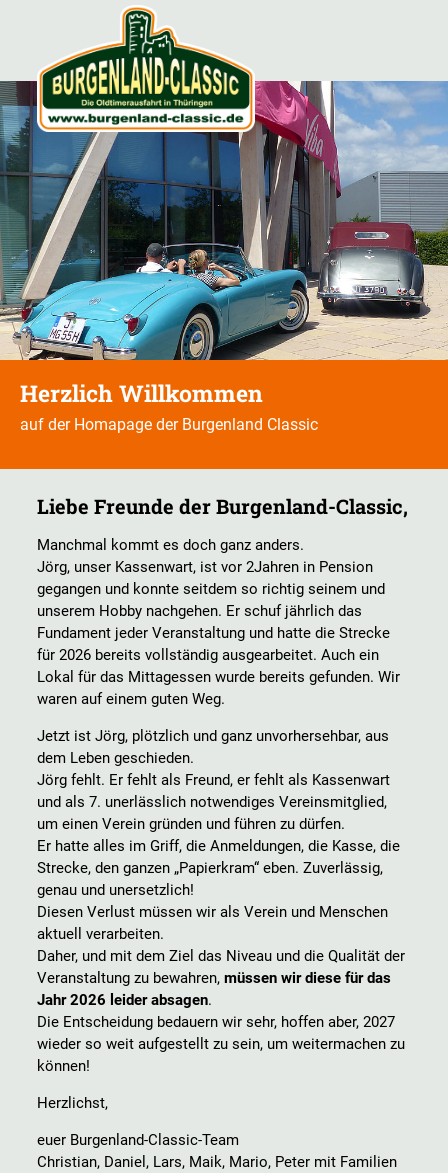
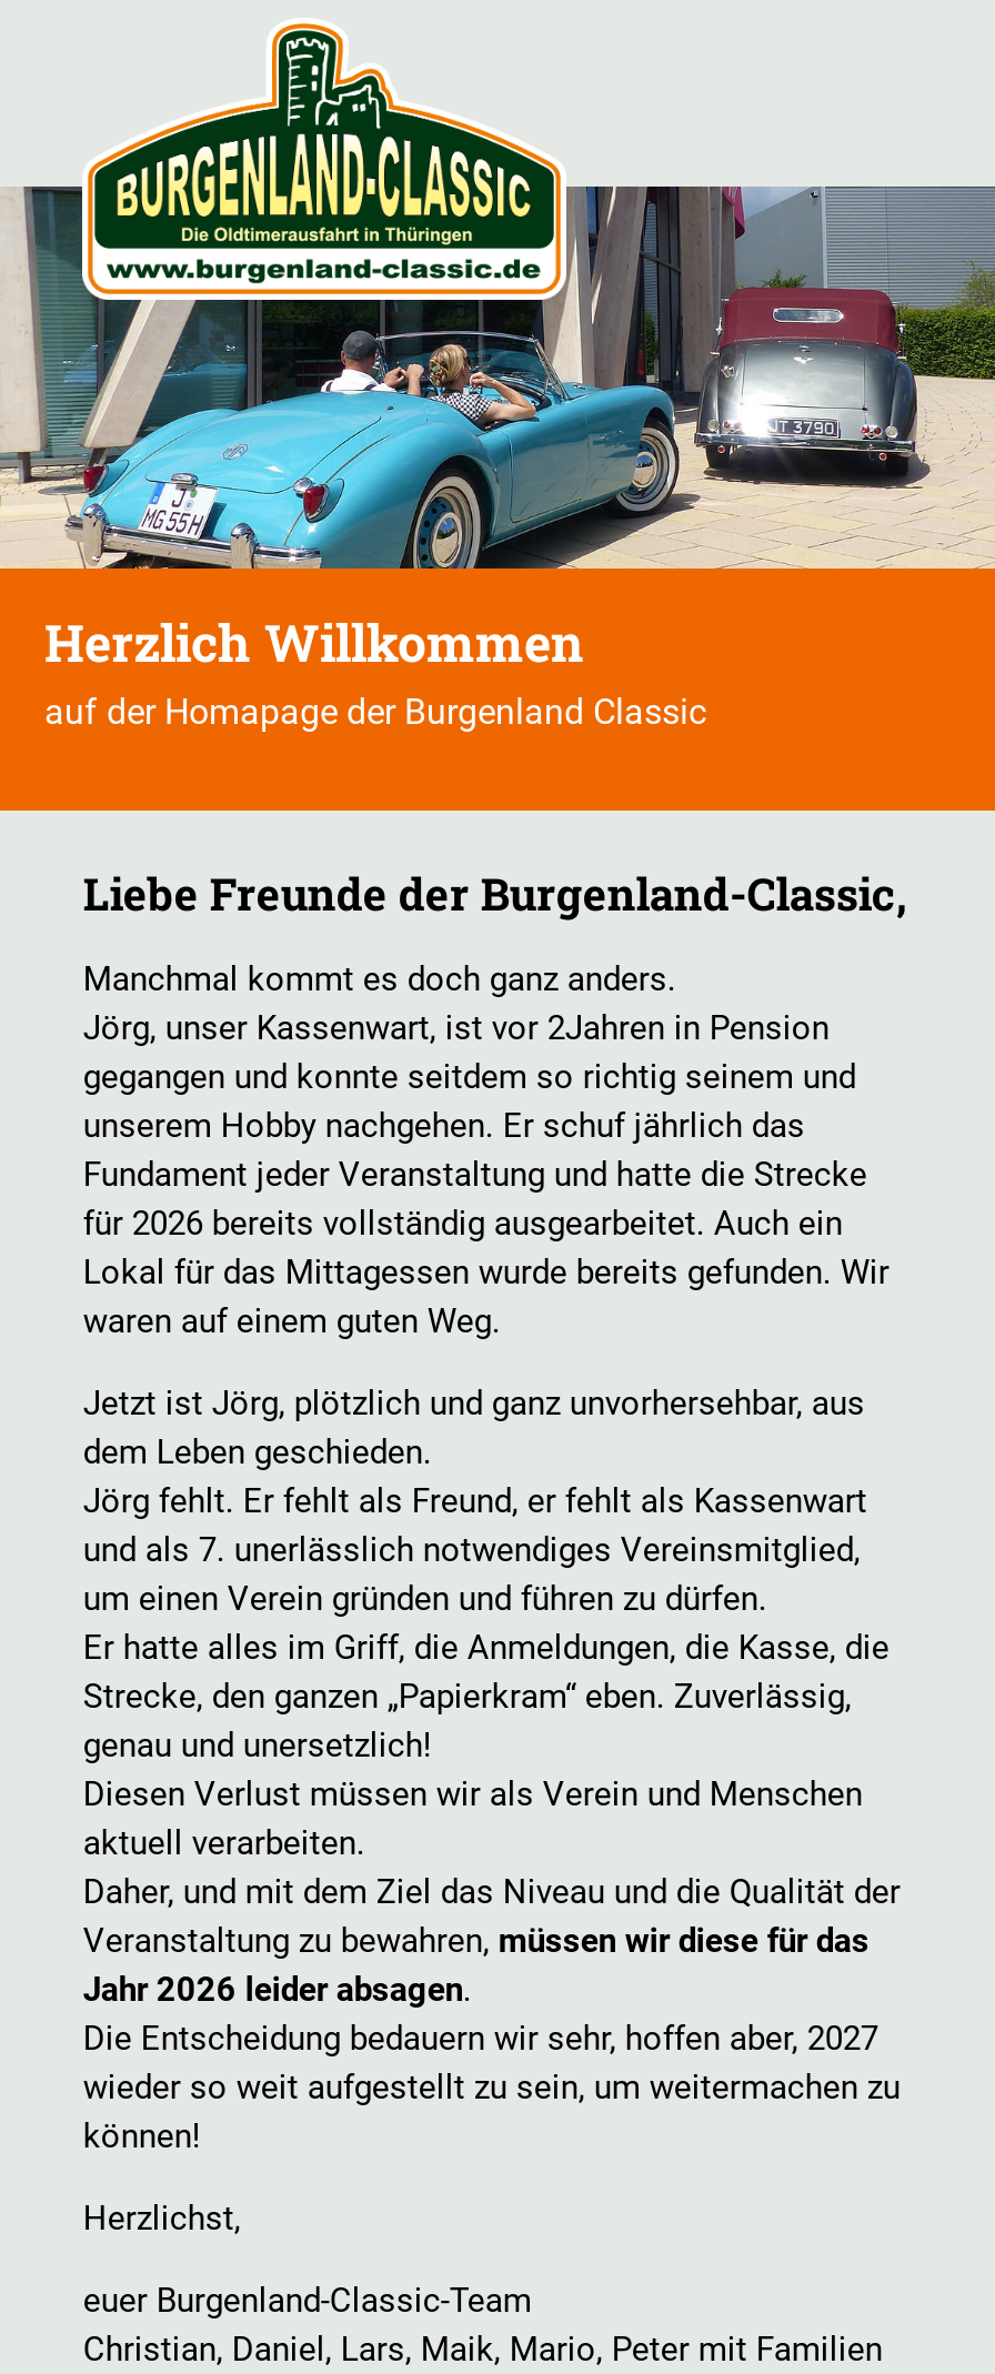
[3,80,445,361] [image] -> [7,184,988,571] [image]

